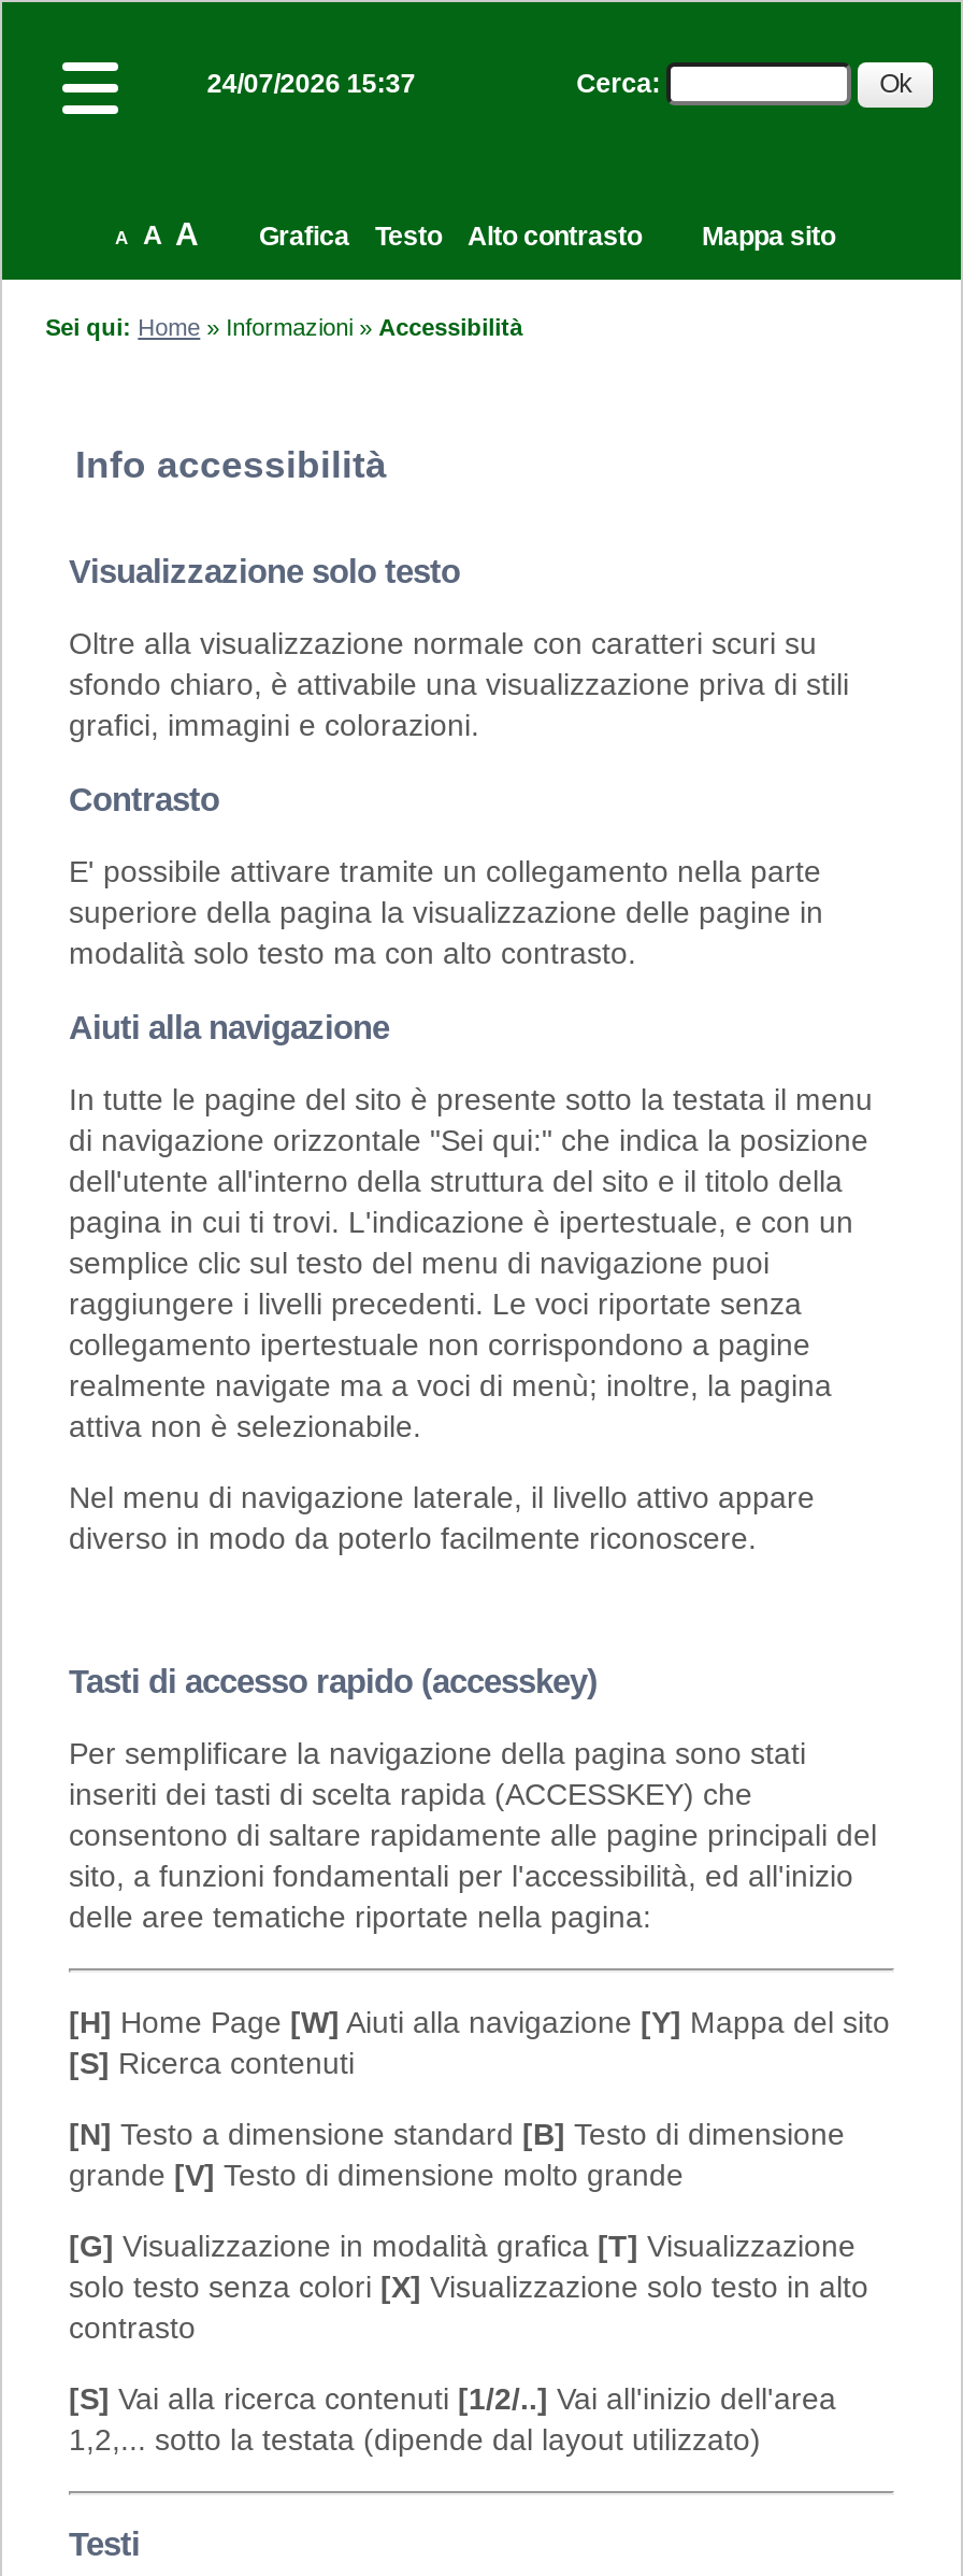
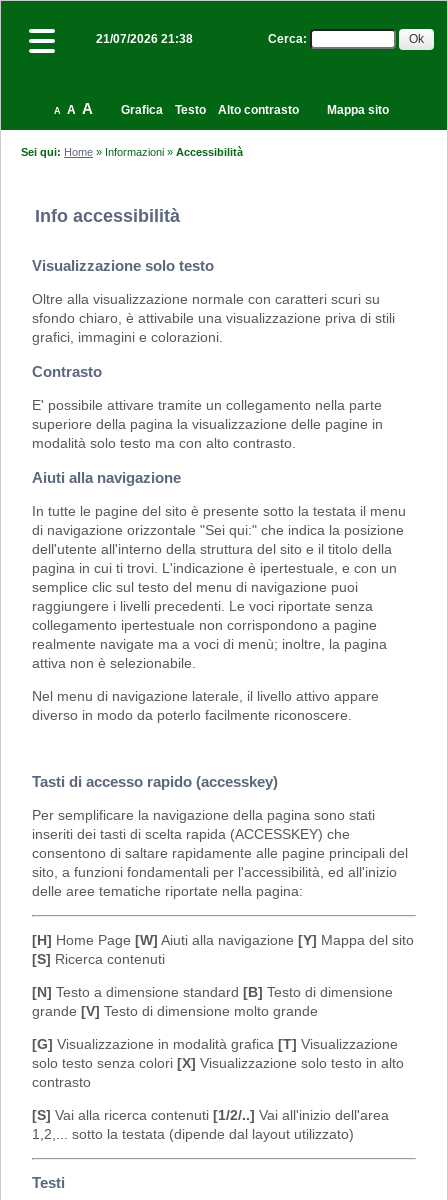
[207,69,416,99] 24/07/2026 15:37 -> [96,32,193,46] 21/07/2026 21:38

